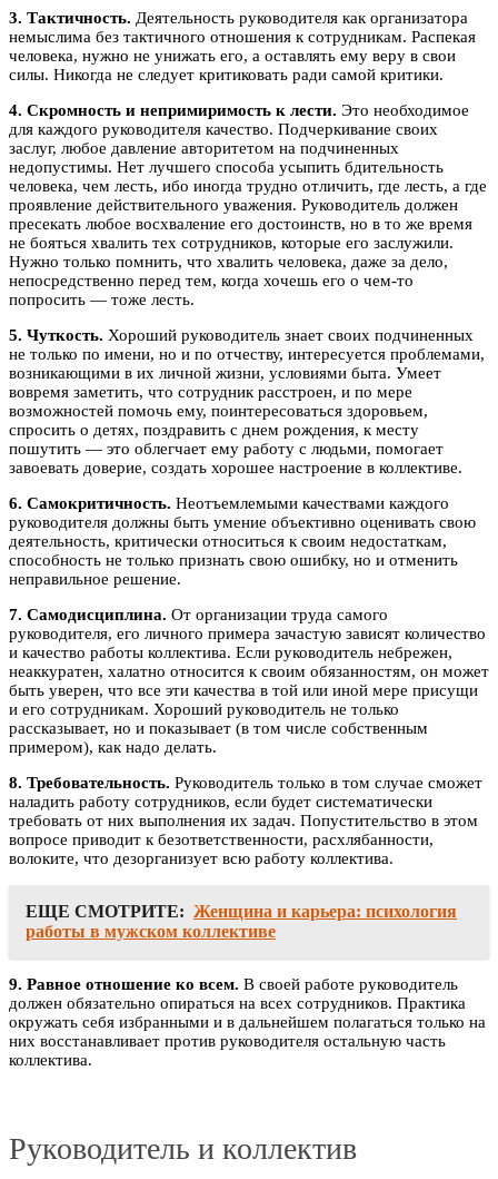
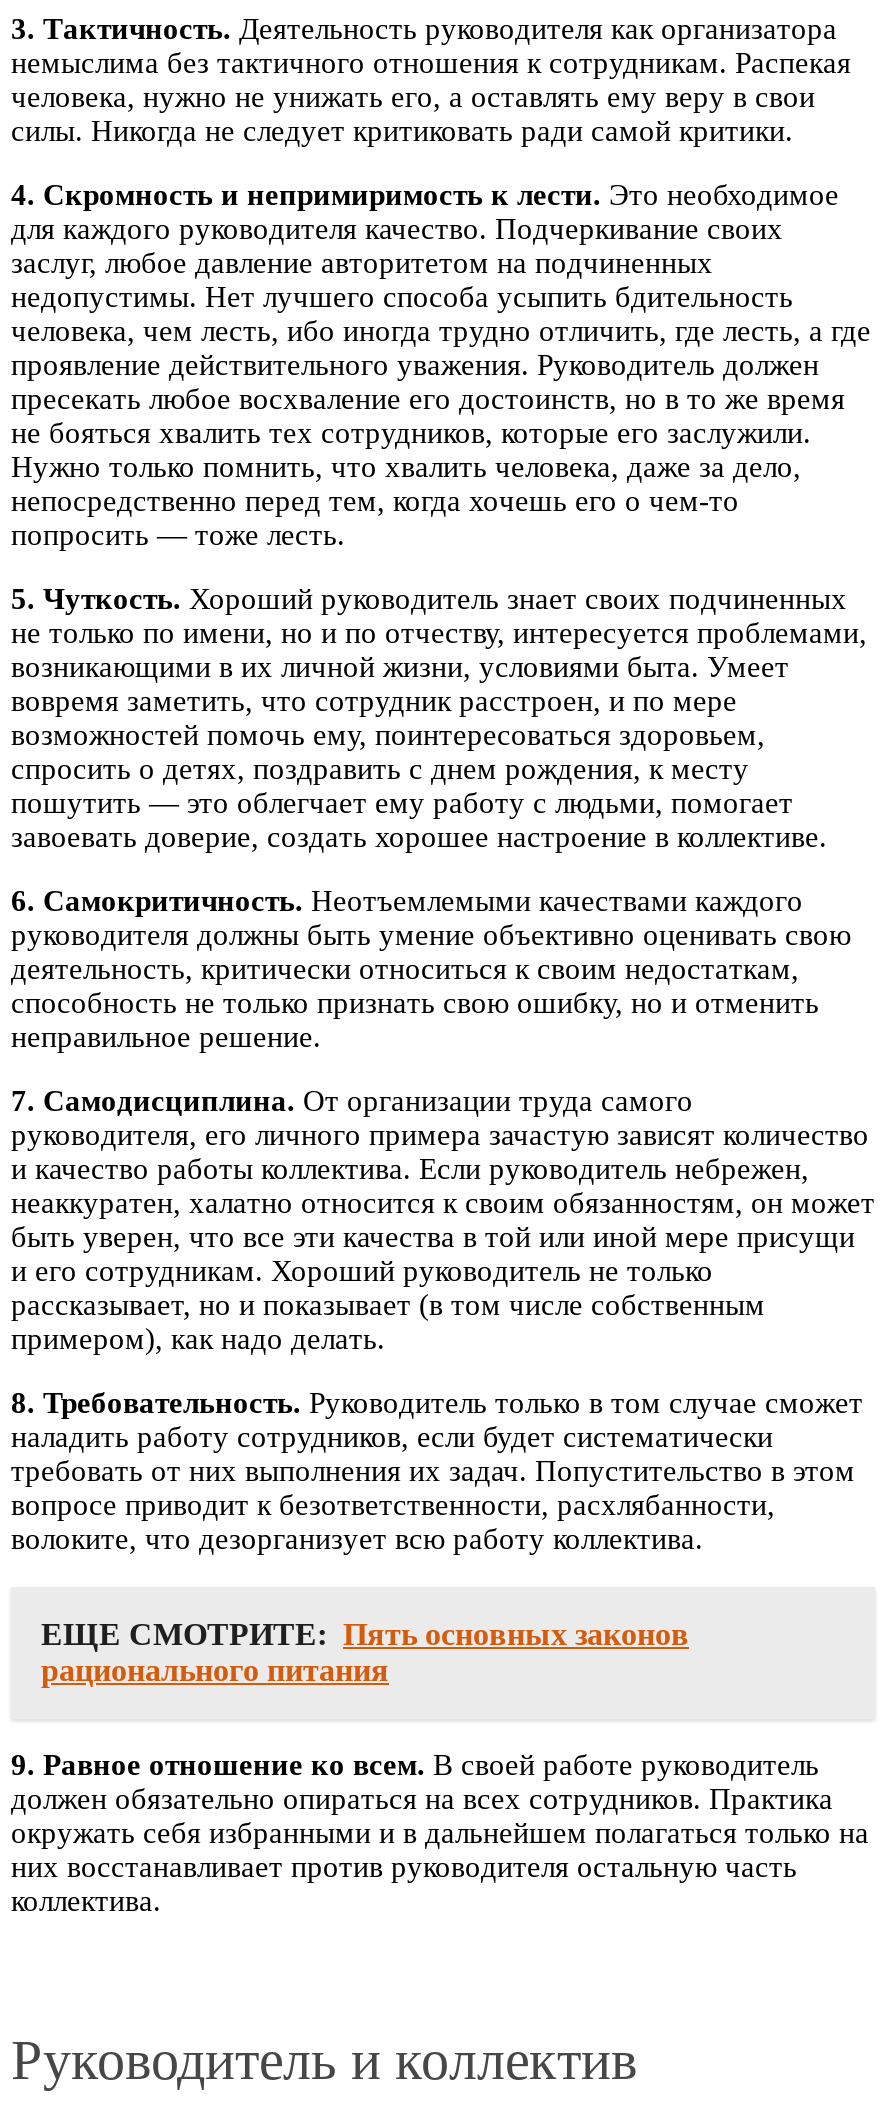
[26,902,457,941] ЕЩЕ СМОТРИТЕ: Женщина и карьера: психология | работы в мужском коллективе -> [41,1617,689,1687] ЕЩЕ СМОТРИТЕ: Пять основных законов | рационального питания

